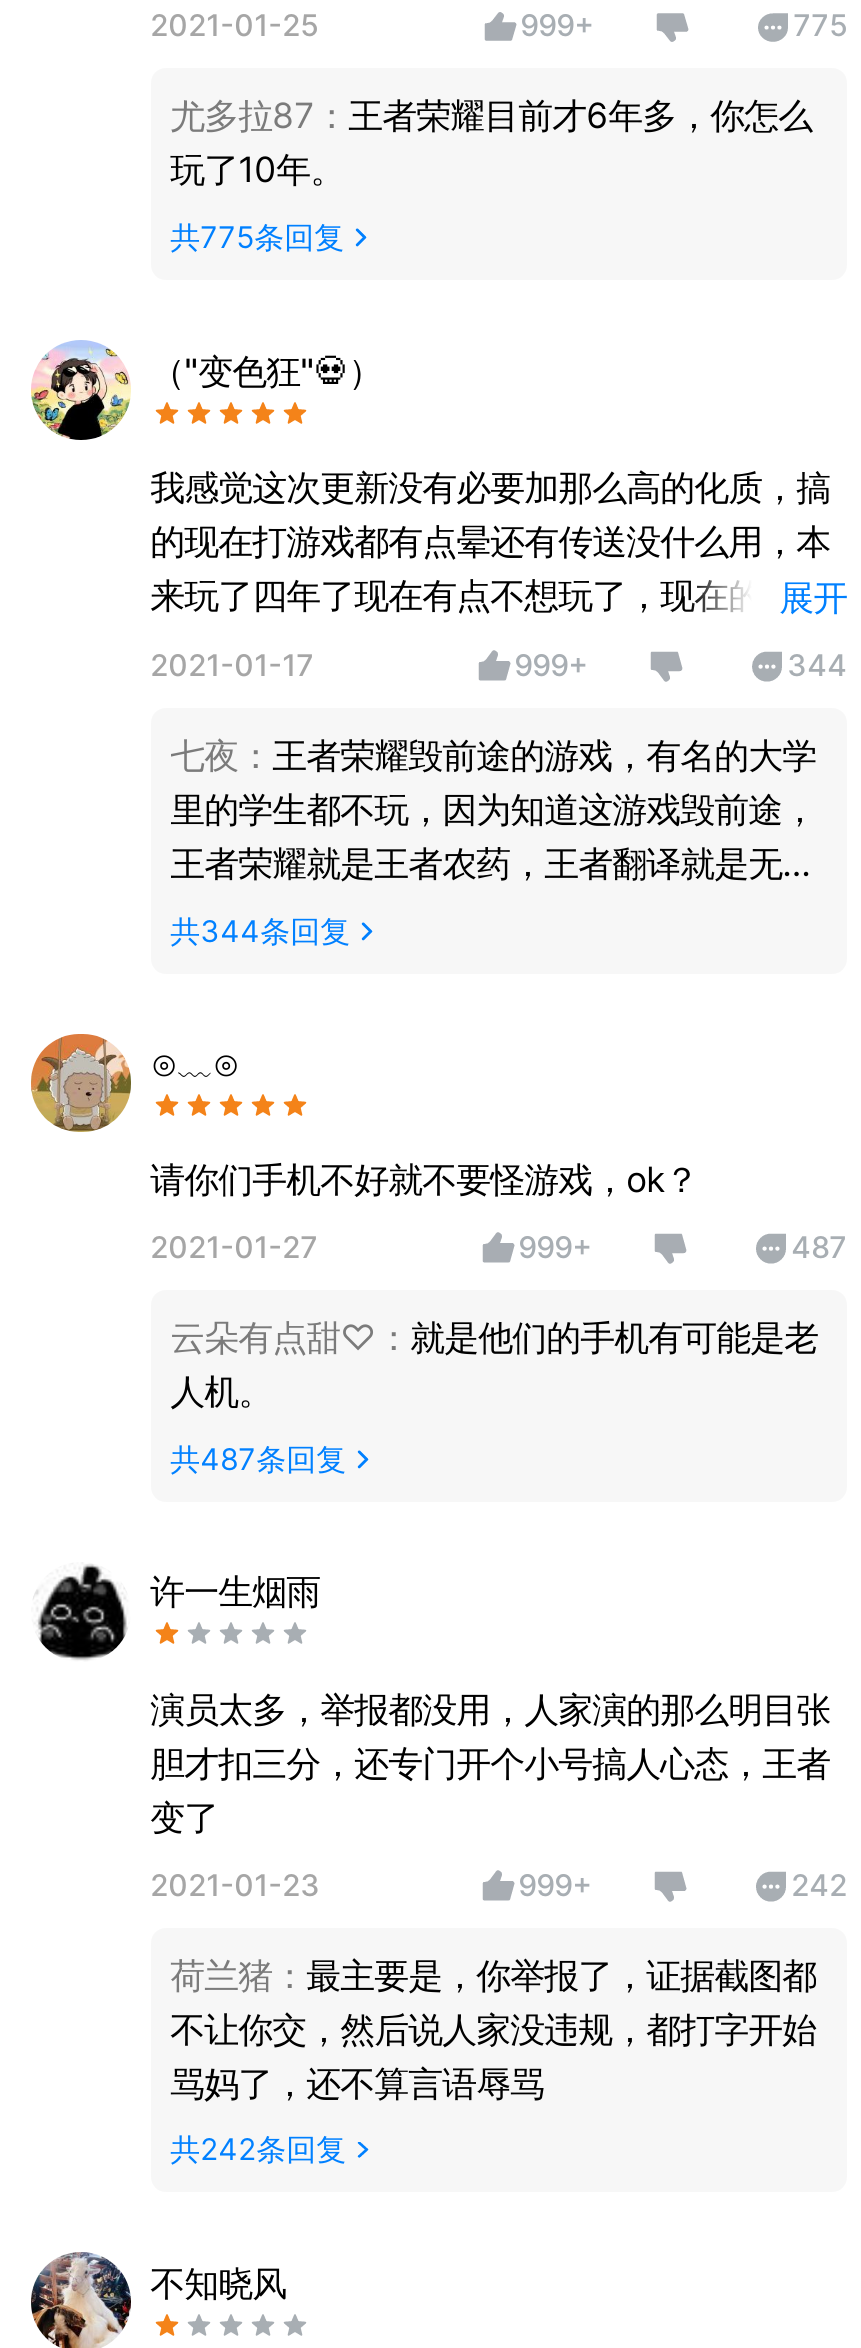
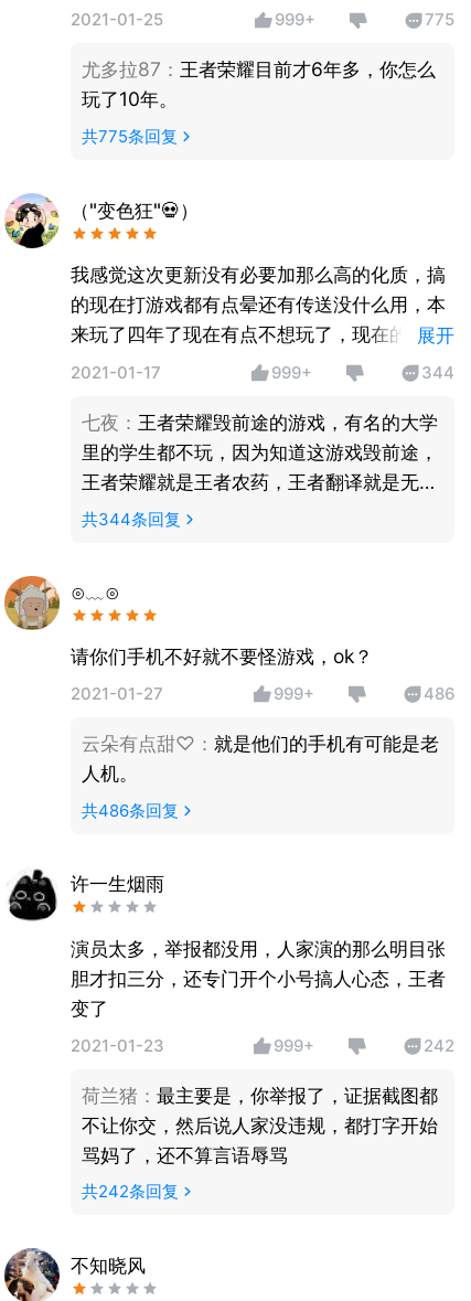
[791,1231,847,1267] 487 -> [424,684,455,704] 486
[170,1442,346,1478] 共487条回复 -> [81,801,178,821] 共486条回复

